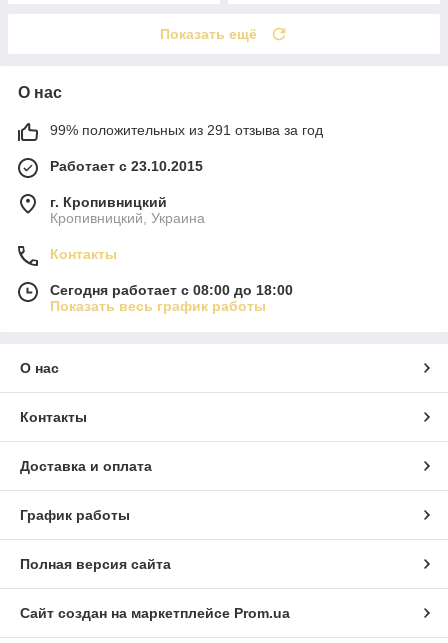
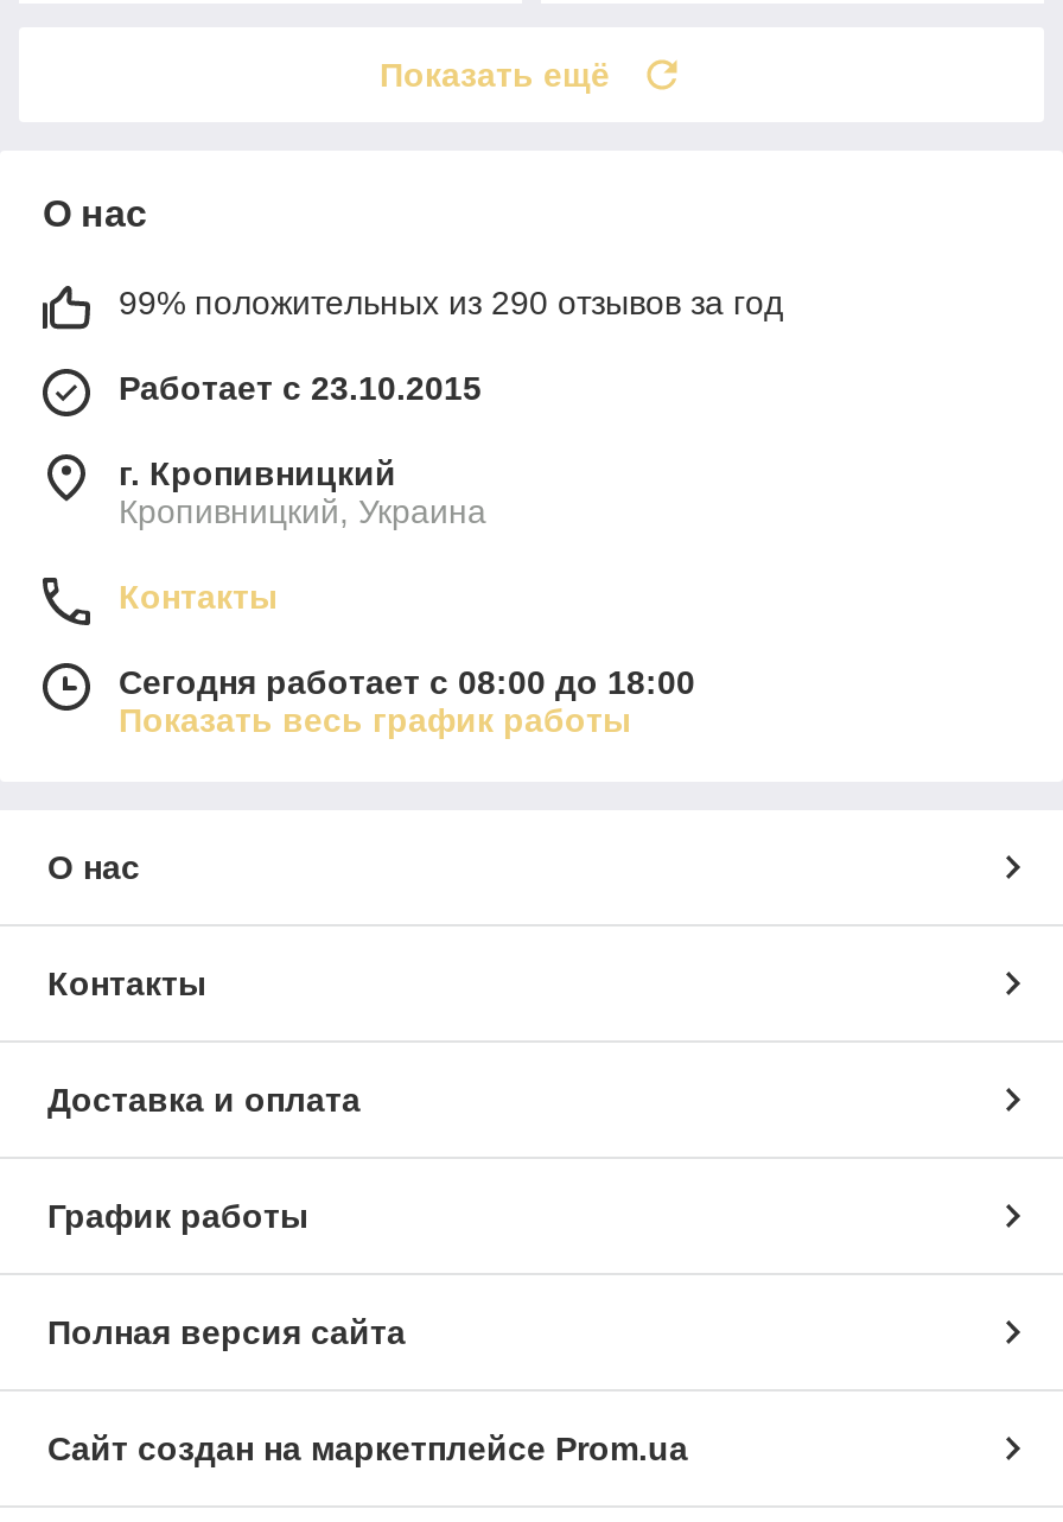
[50,122,323,138] 99% положительных из 291 отзыва за год -> [119,283,783,321] 99% положительных из 290 отзывов за год

